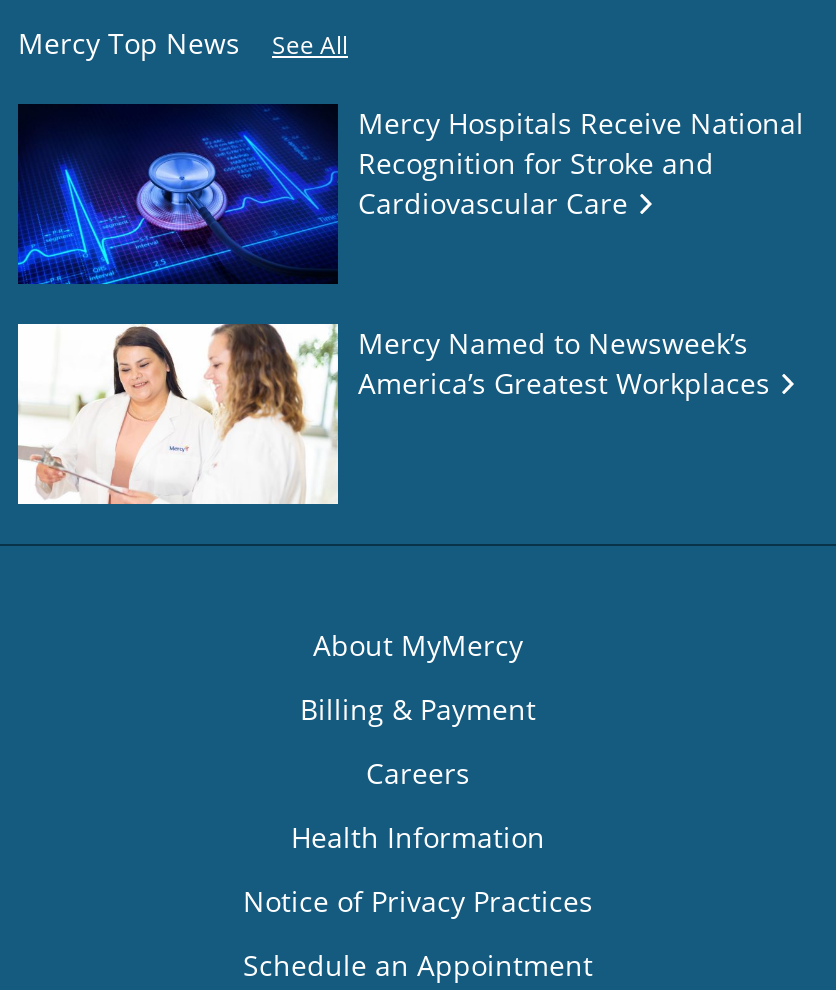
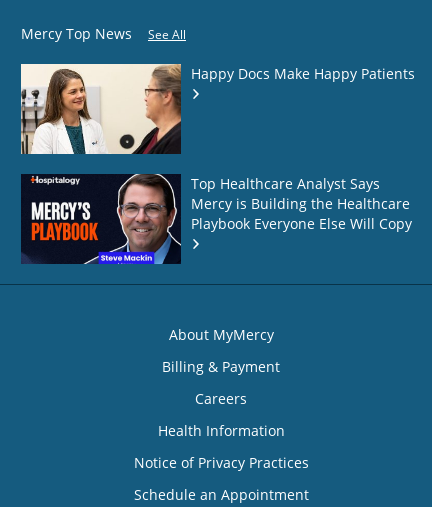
[16,102,804,286] [image] | Mercy Hospitals Receive National | Recognition for Stroke and | Cardiovascular Care -> [20,63,415,155] [image] | Happy Docs Make Happy Patients
[16,322,778,506] [image] | Mercy Named to Newsweek’s | America’s Greatest Workplaces -> [20,173,412,265] [image] | Top Healthcare Analyst Says | Mercy is Building the Healthcare | Playbook Everyone Else Will Copy

